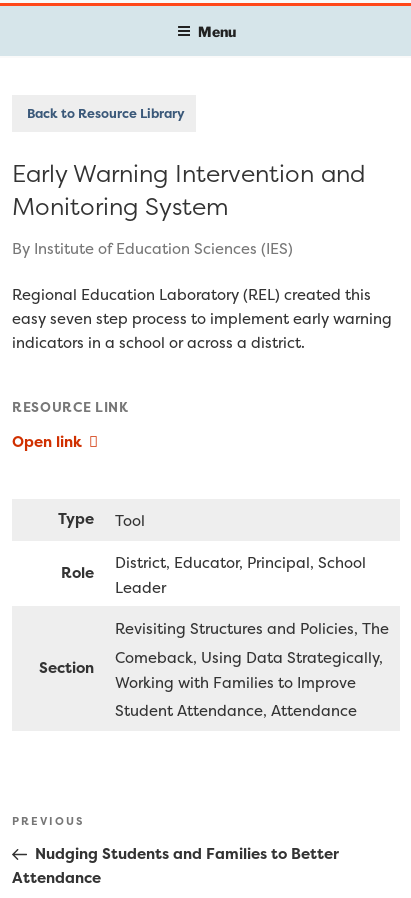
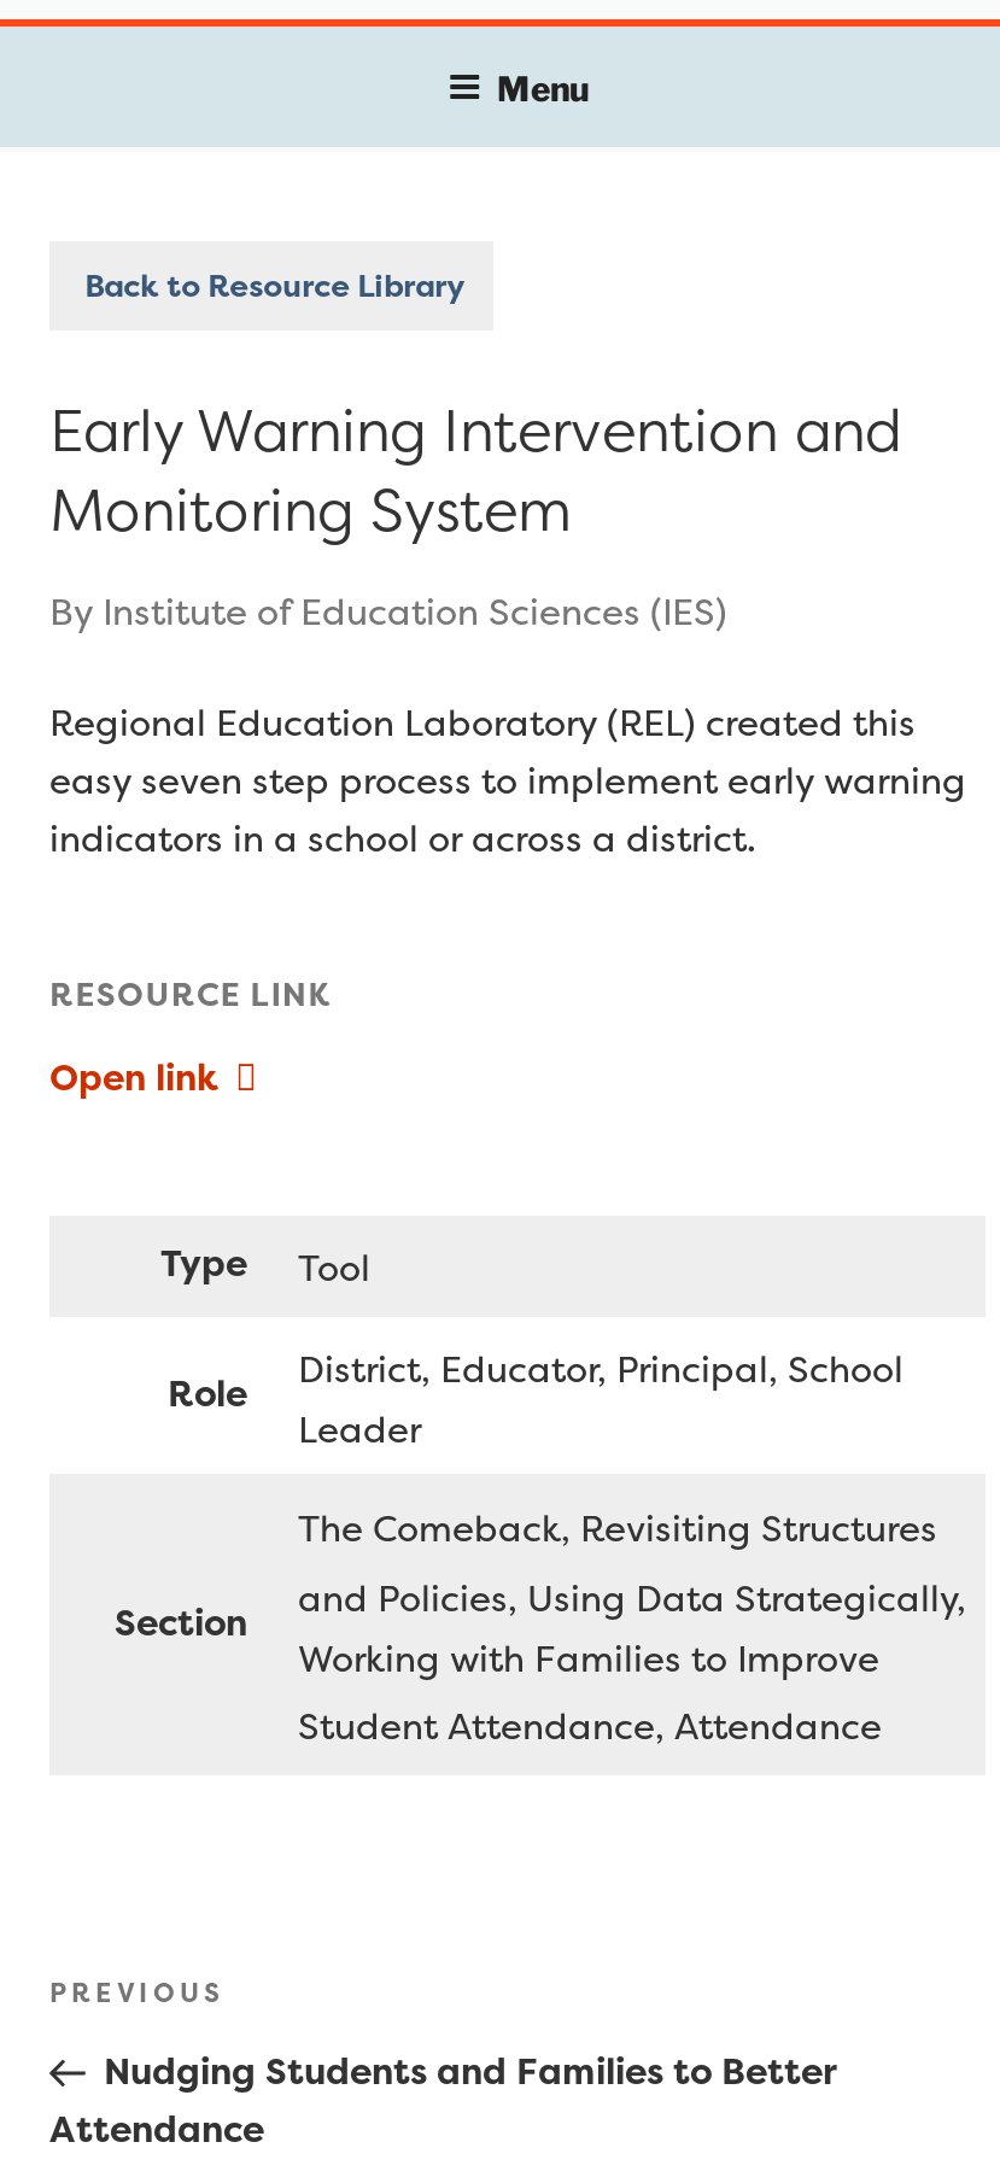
[115,618,389,668] Revisiting Structures and Policies The | Comeback Using Data Strategically -> [298,1502,957,1622] The Comeback Revisiting Structures | and Policies Using Data Strategically

